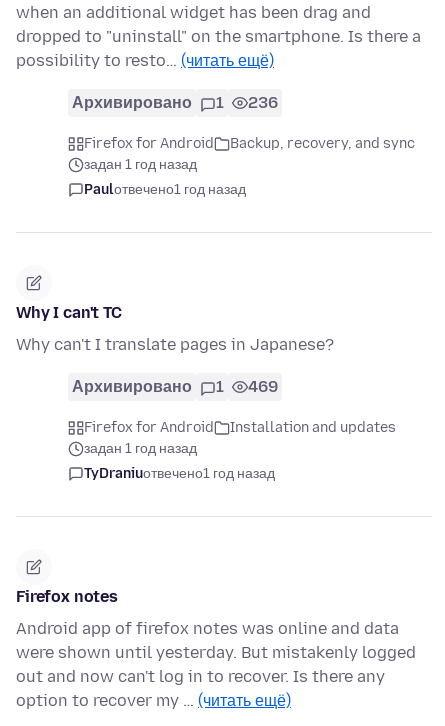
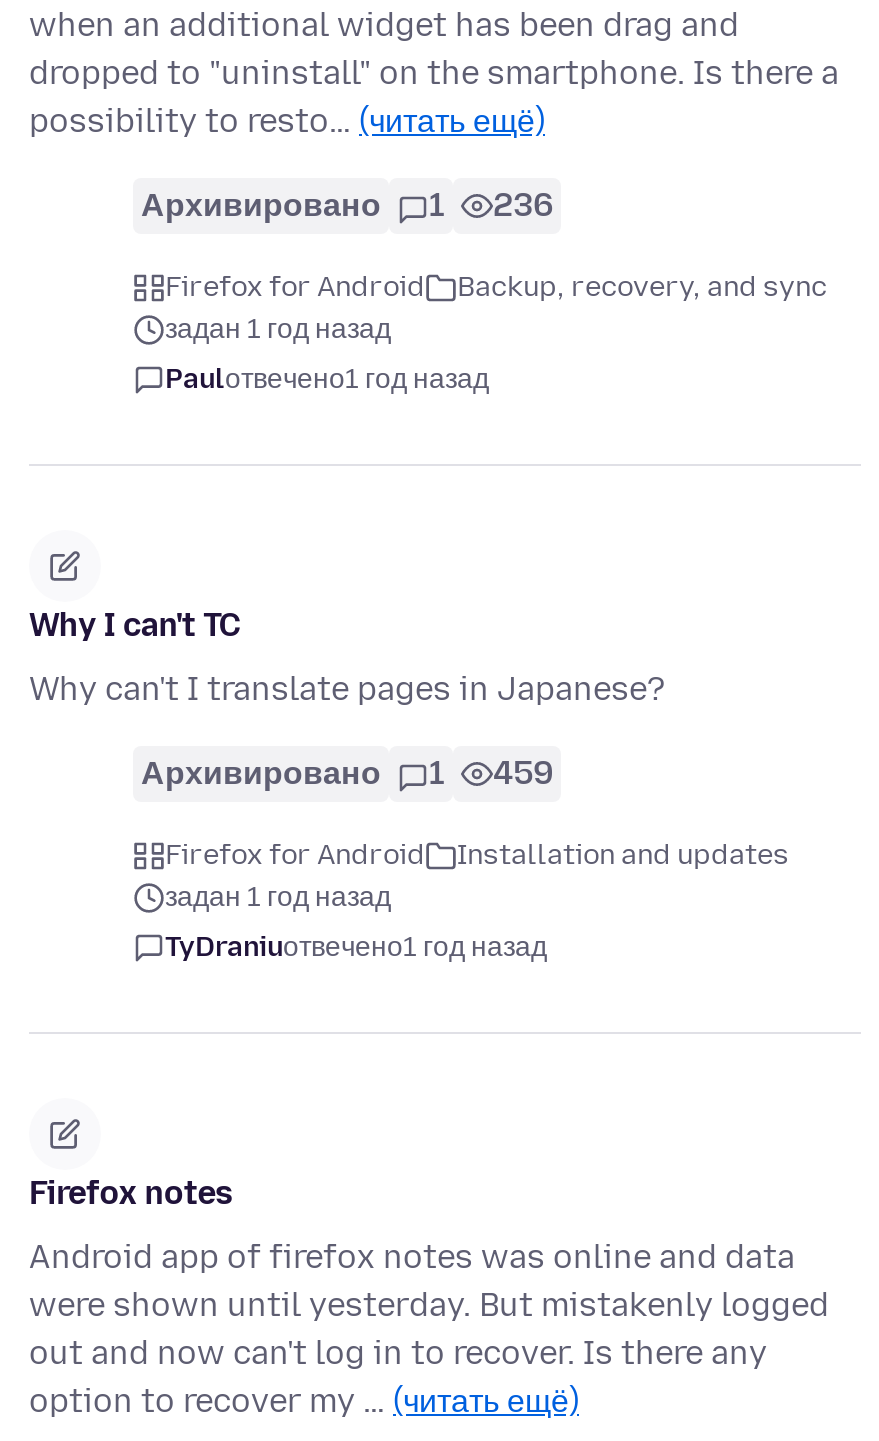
[72,377,278,396] Архивировано 1 469 -> [141,755,553,793] Архивировано 1 459

